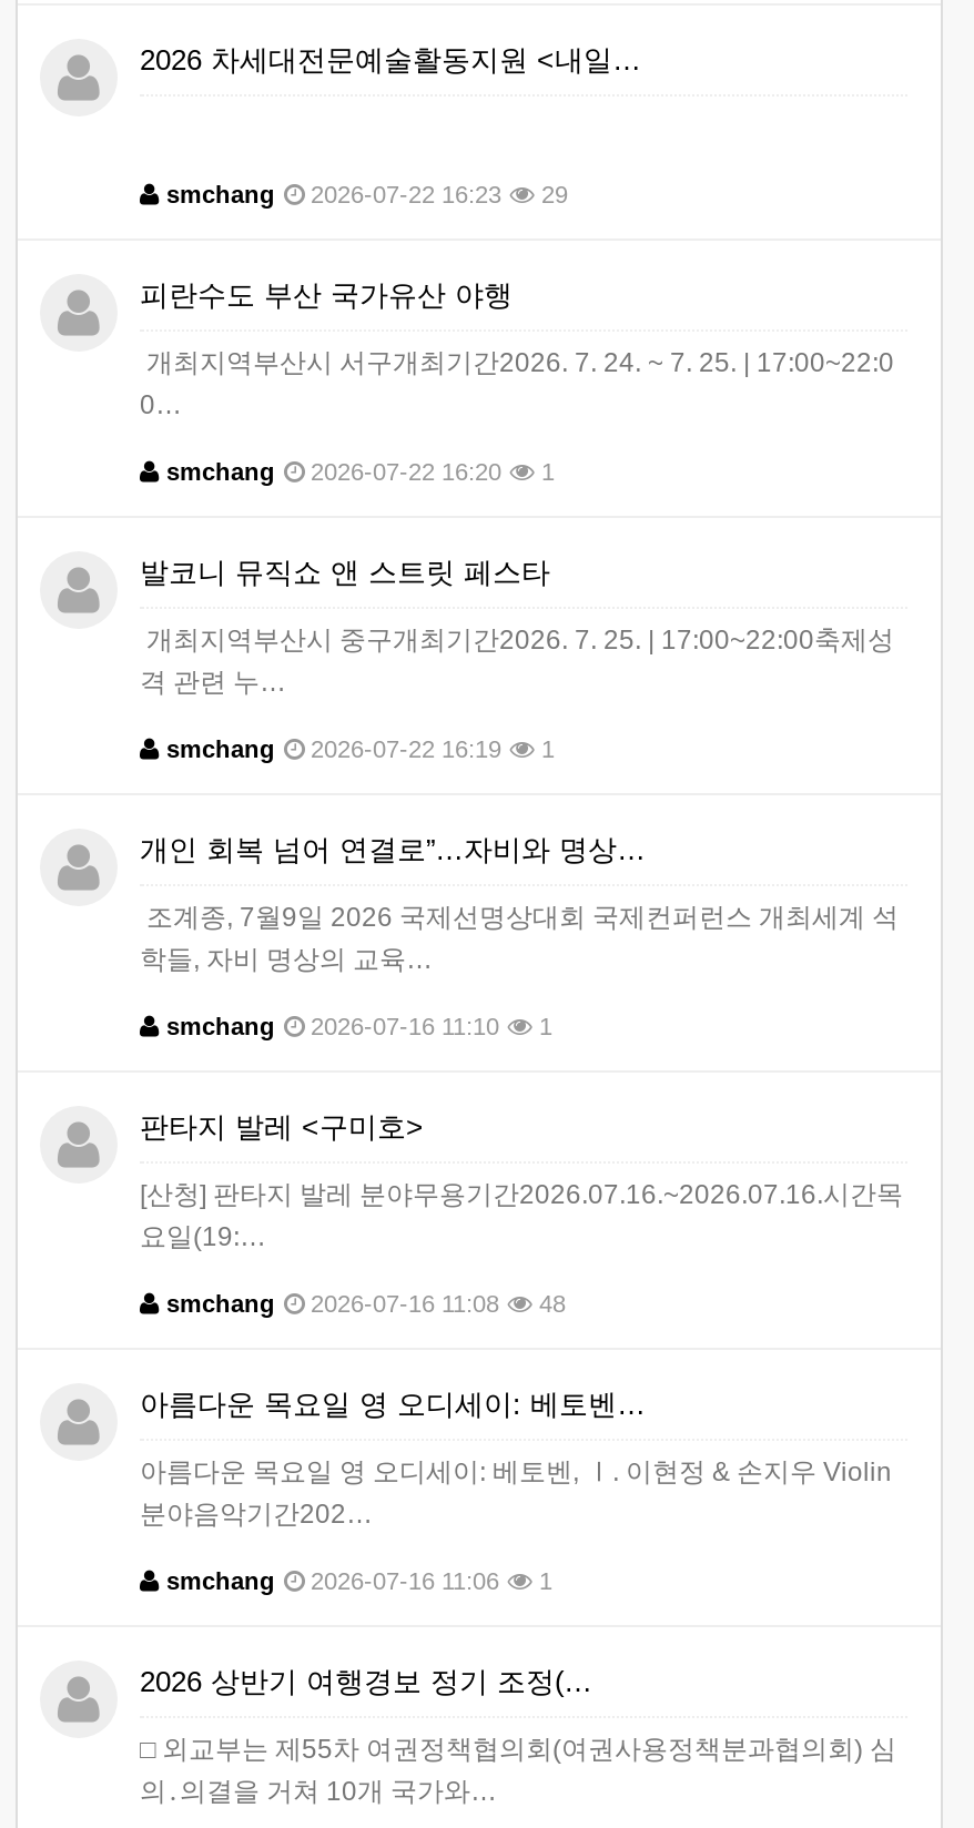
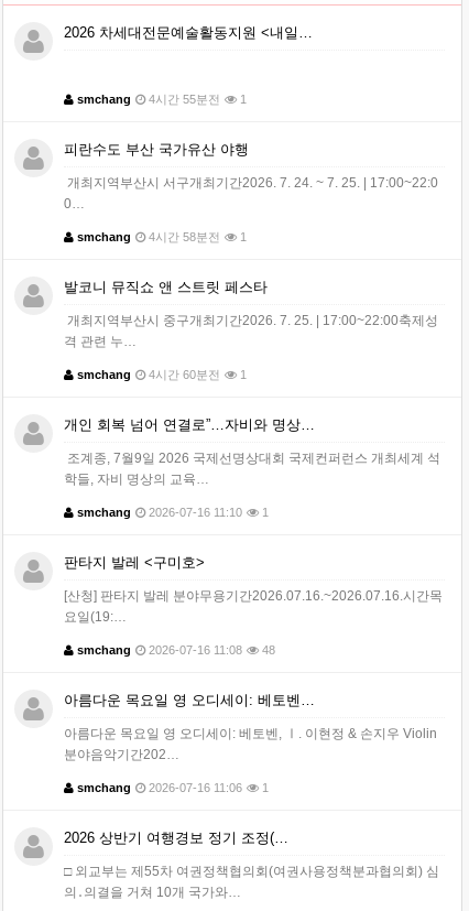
[304,181,568,207] 2026-07-22 16:23 | 29 -> [145,93,247,106] 4시간 55분전 | 1
[160,458,555,485] smchang 2026-07-22 16:20 1 -> [74,230,247,243] smchang 4시간 58분전 1
[160,735,555,762] smchang 2026-07-22 16:19 1 -> [74,368,247,381] smchang 4시간 60분전 1

